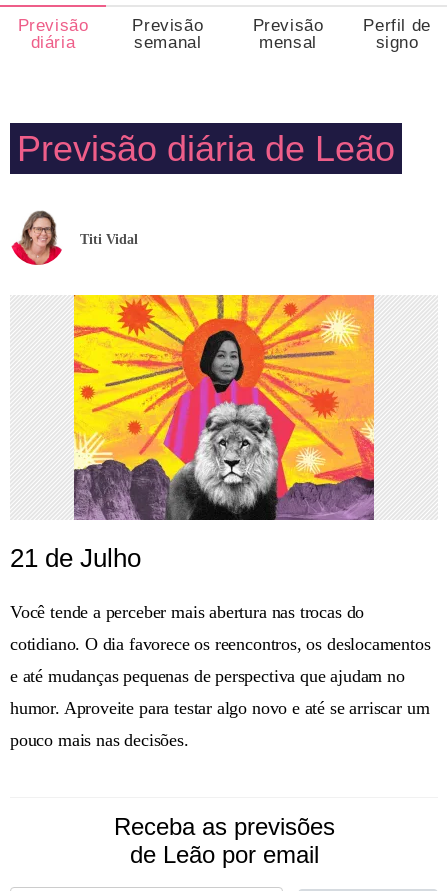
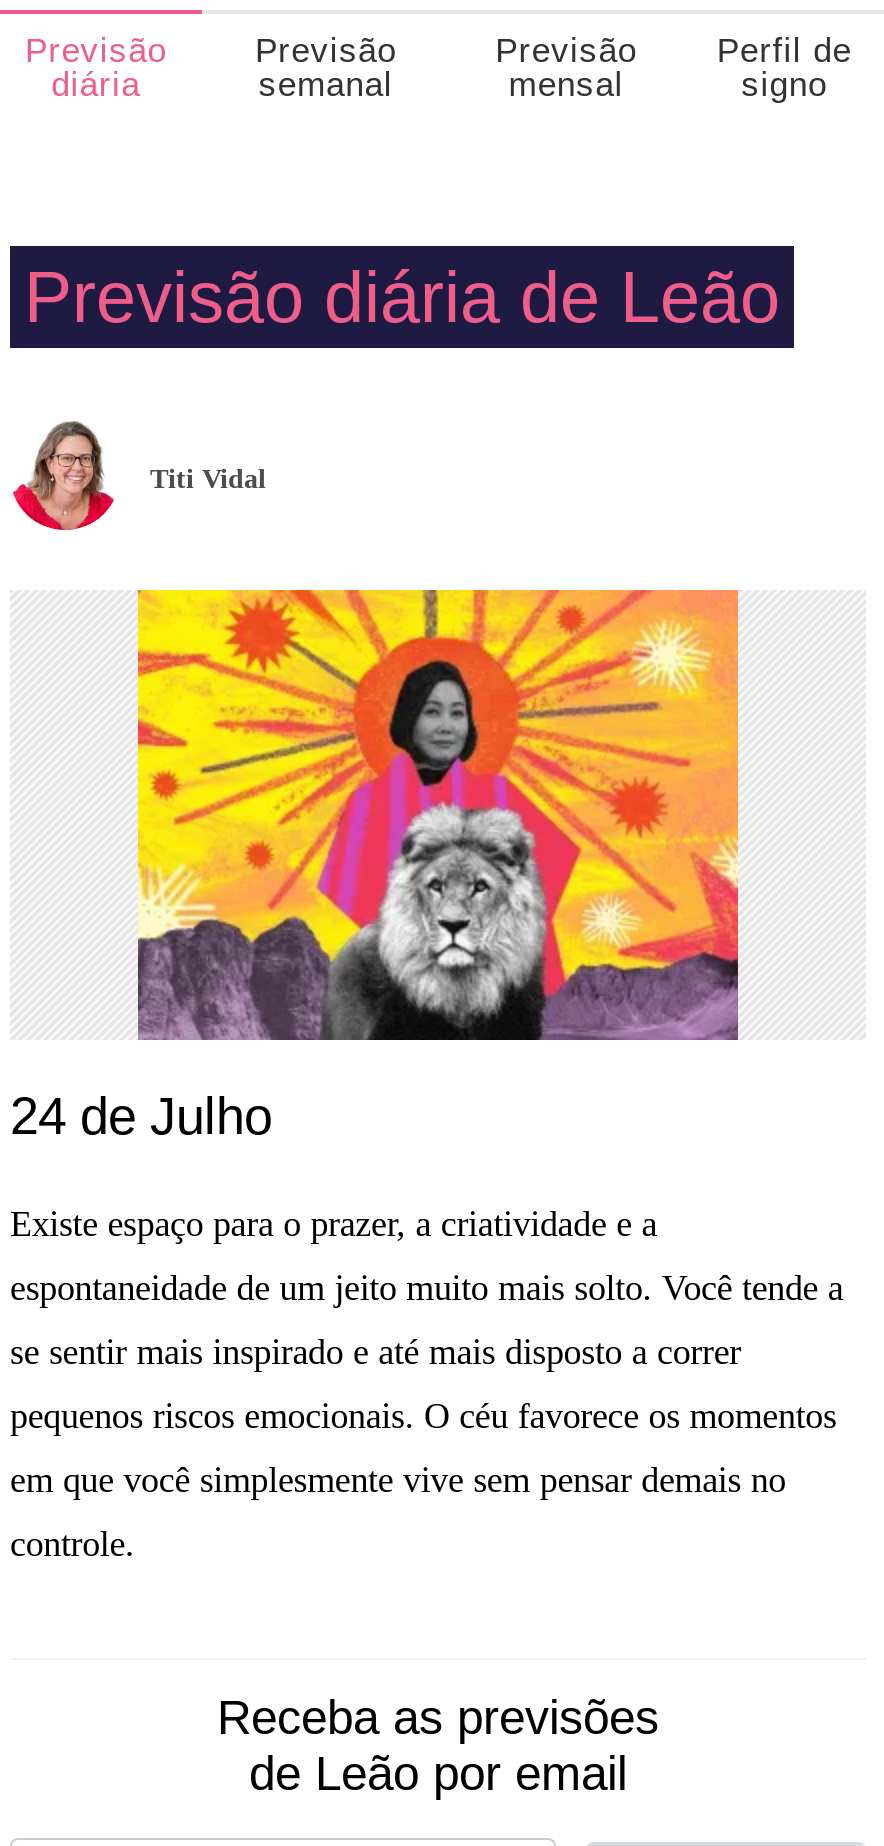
[10,543,431,750] 21 de Julho | Você tende a perceber mais abertura nas trocas do | cotidiano. O dia favorece os reencontros, os deslocamentos | e até mudanças pequenas de perspectiva que ajudam no | humor. Aproveite para testar algo novo e até se arriscar um | pouco mais nas decisões. -> [10,1086,844,1564] 24 de Julho | Existe espaço para o prazer, a criatividade e a | espontaneidade de um jeito muito mais solto. Você tende a | se sentir mais inspirado e até mais disposto a correr | pequenos riscos emocionais. O céu favorece os momentos | em que você simplesmente vive sem pensar demais no | controle.

